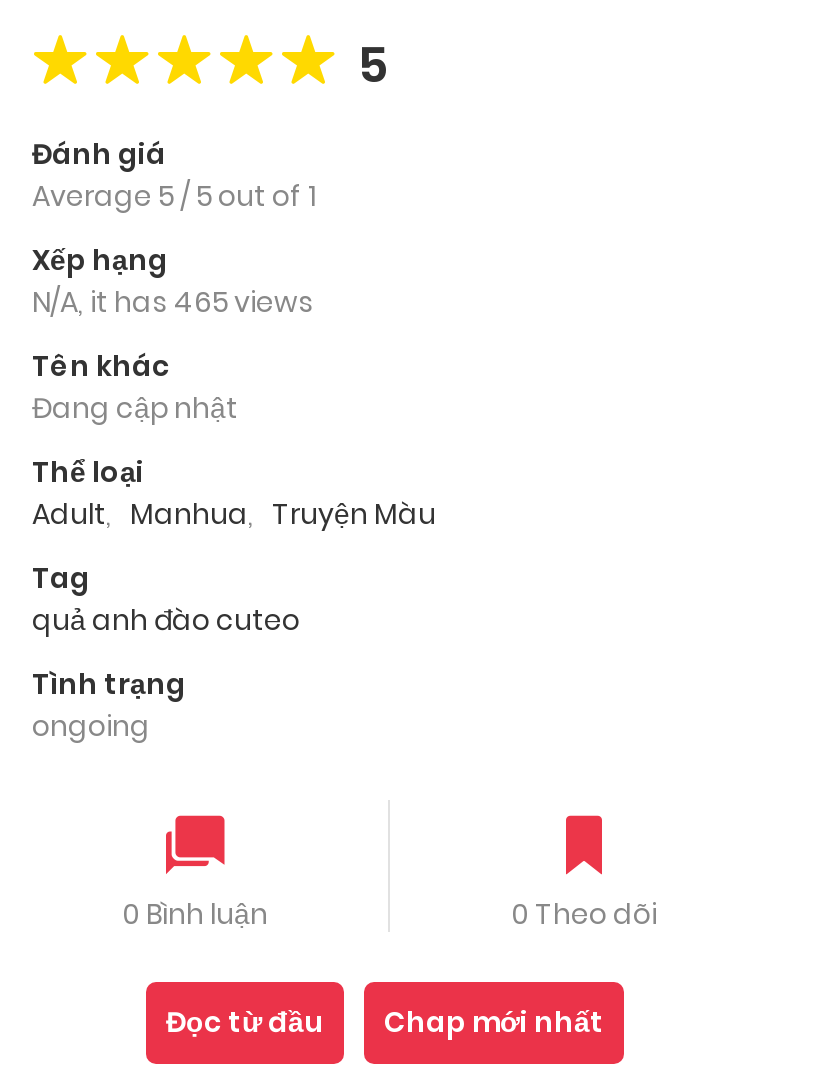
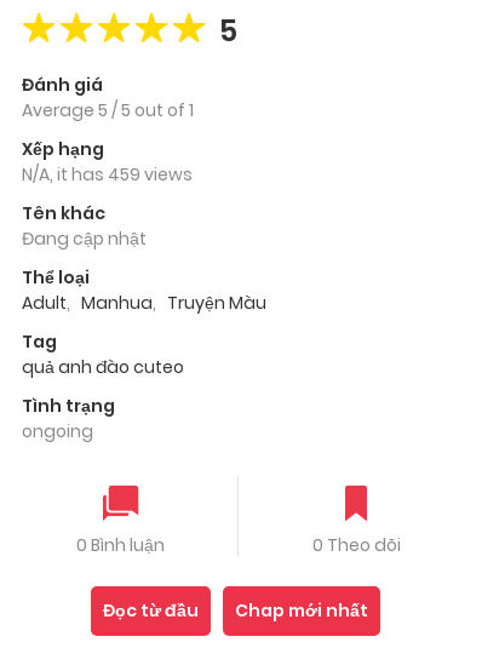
[32,283,314,323] N/A, it has 465 views -> [22,163,193,187] N/A, it has 459 views

